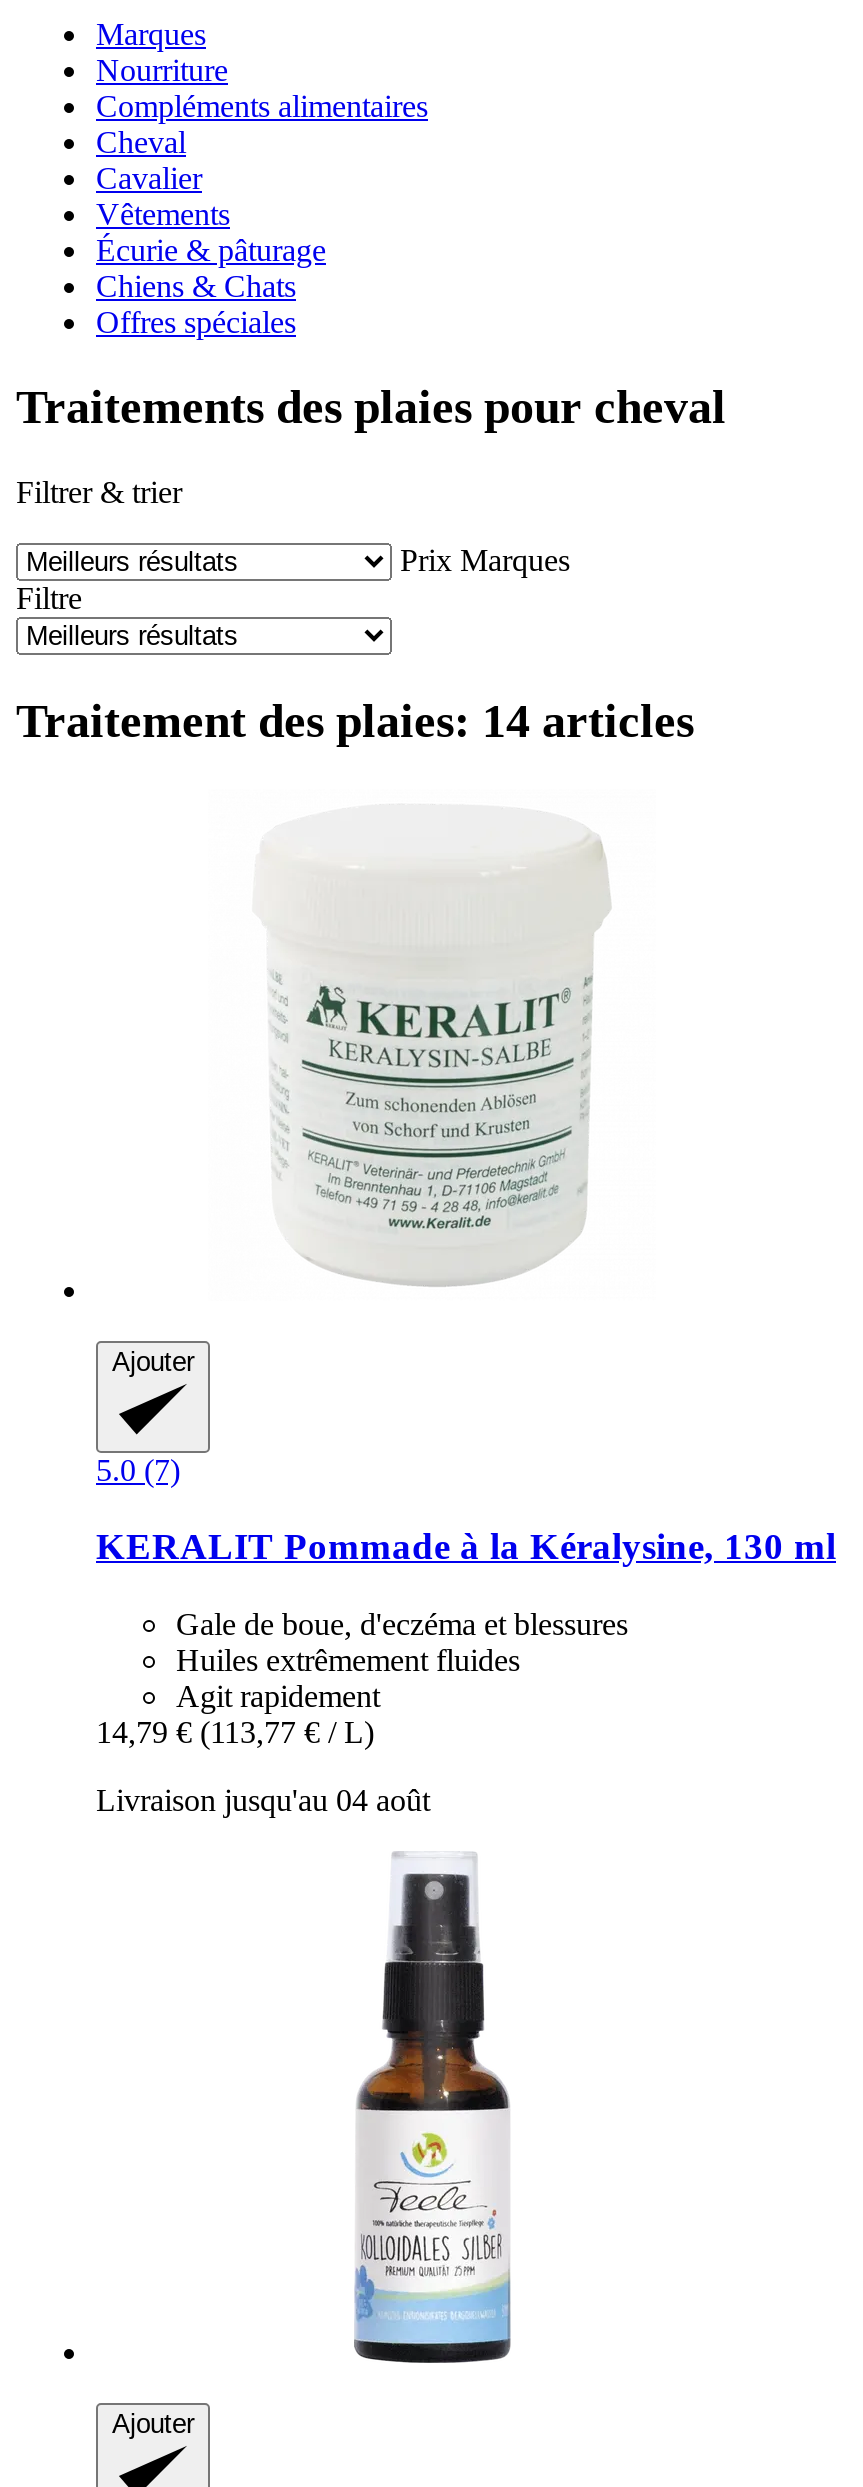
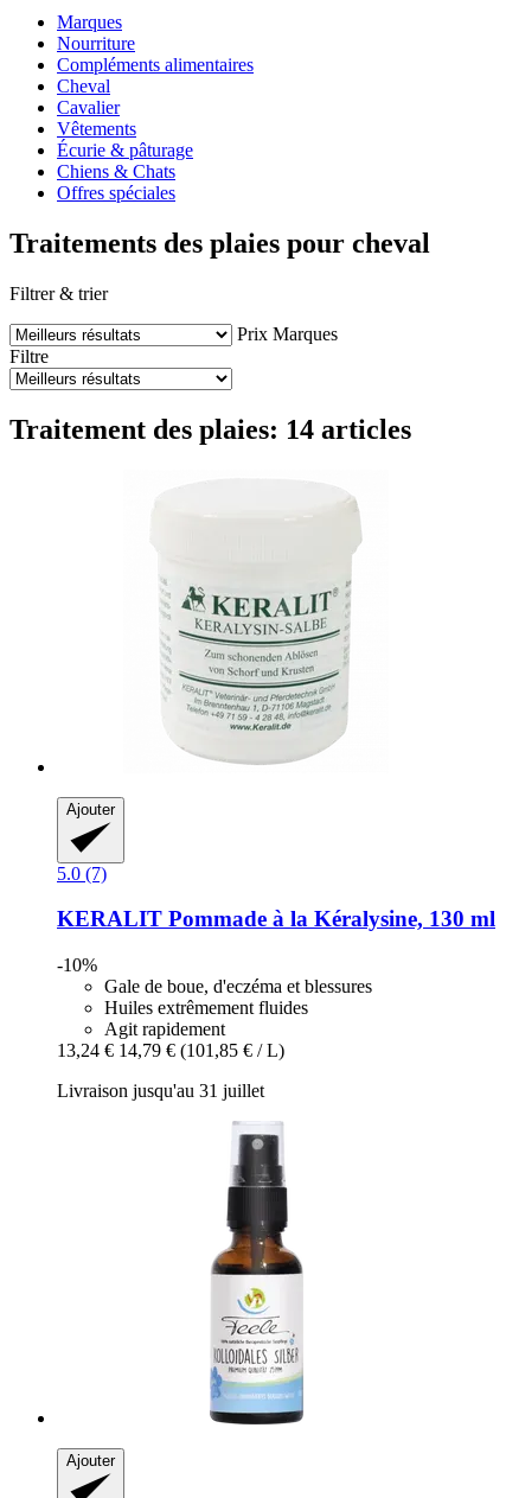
none -> [57,955,97,975] -10%
[96,1715,374,1749] 14,79 € (113,77 € / L) -> [57,1040,284,1060] 13,24 € 14,79 € (101,85 € / L)
[96,1783,430,1817] Livraison jusqu'au 04 août -> [57,1081,264,1101] Livraison jusqu'au 31 juillet

